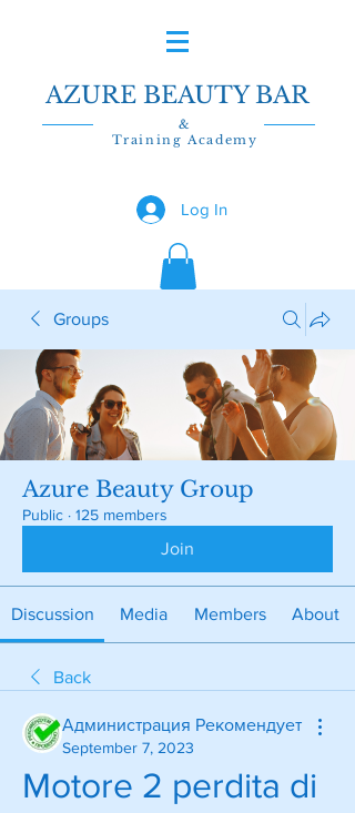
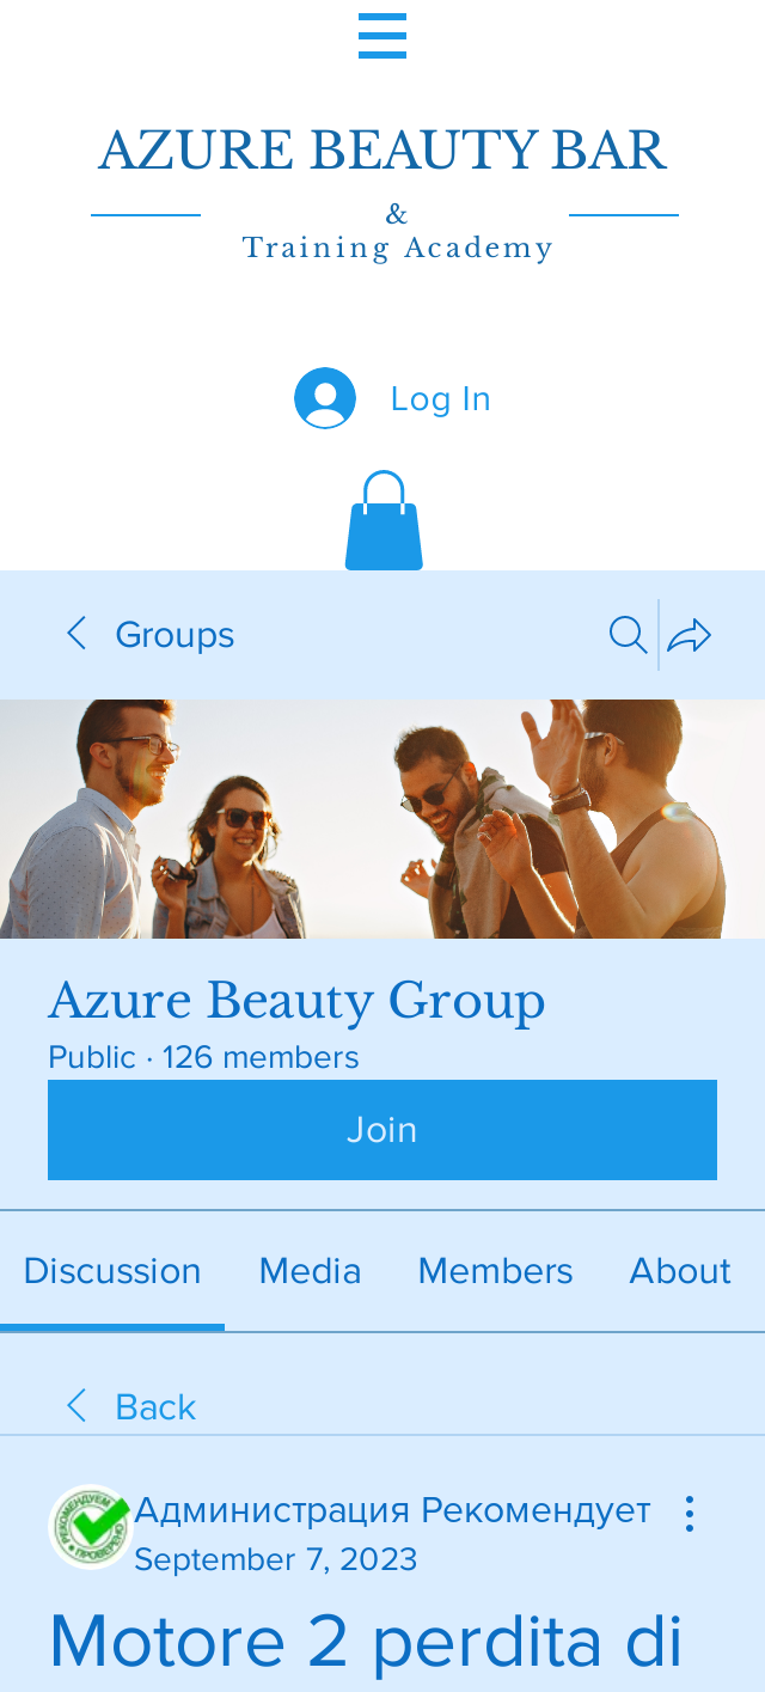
[22,506,168,523] Public · 125 members -> [48,1036,361,1075] Public · 126 members

